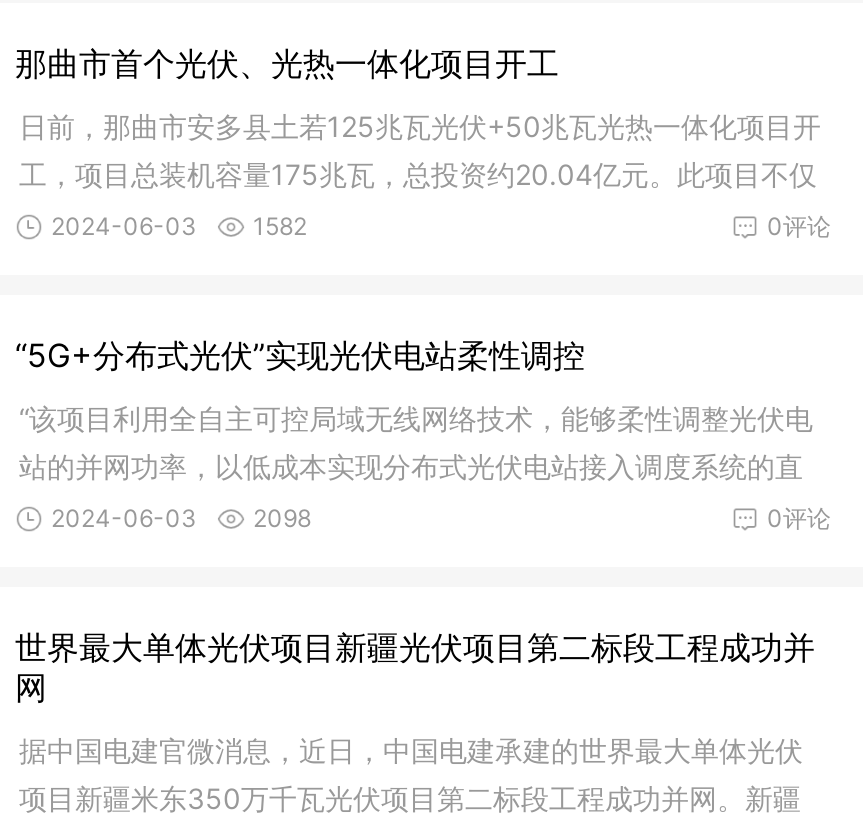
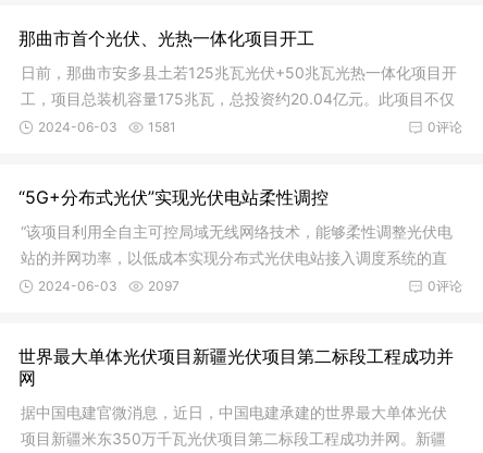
[253,211,307,241] 1582 -> [148,119,176,135] 1581
[253,503,311,533] 2098 -> [148,278,179,294] 2097

